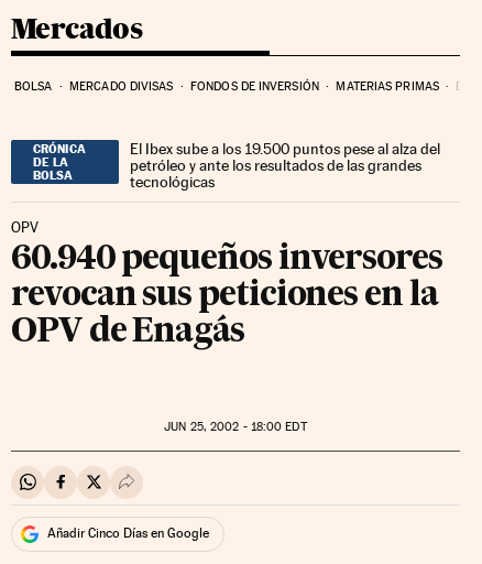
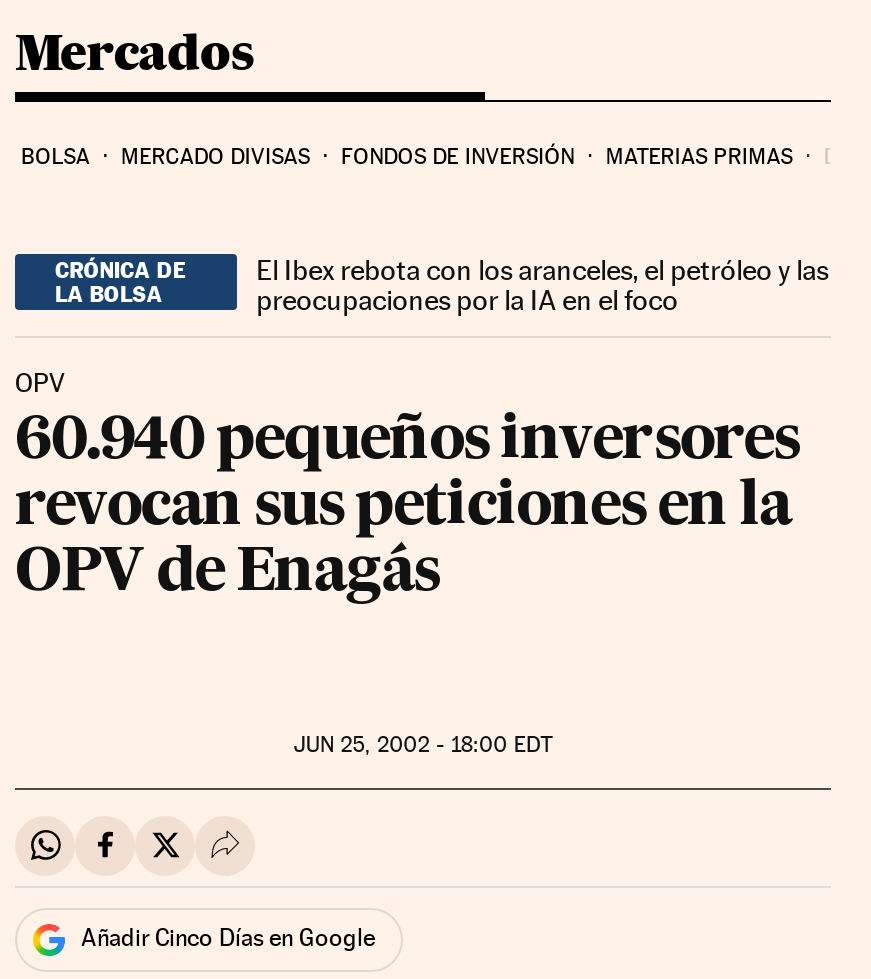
[130,139,441,190] El Ibex sube a los 19.500 puntos pese al alza del | petróleo y ante los resultados de las grandes | tecnológicas -> [256,253,828,315] El Ibex rebota con los aranceles, el petróleo y las | preocupaciones por la IA en el foco

